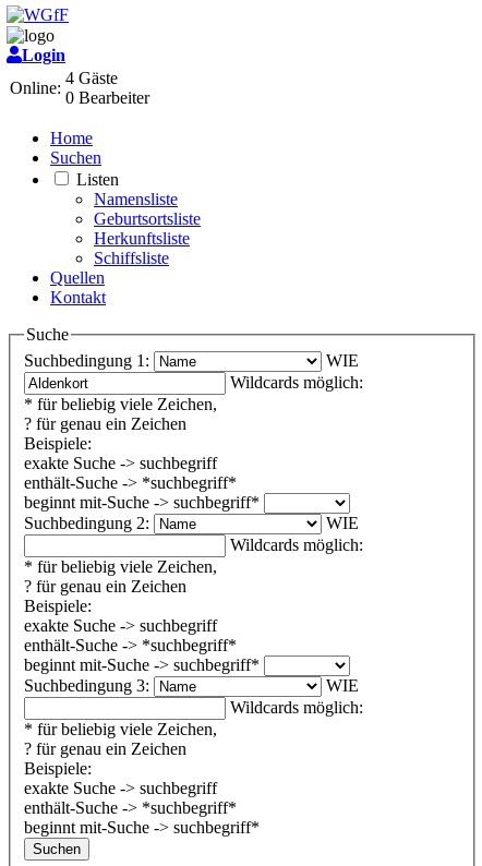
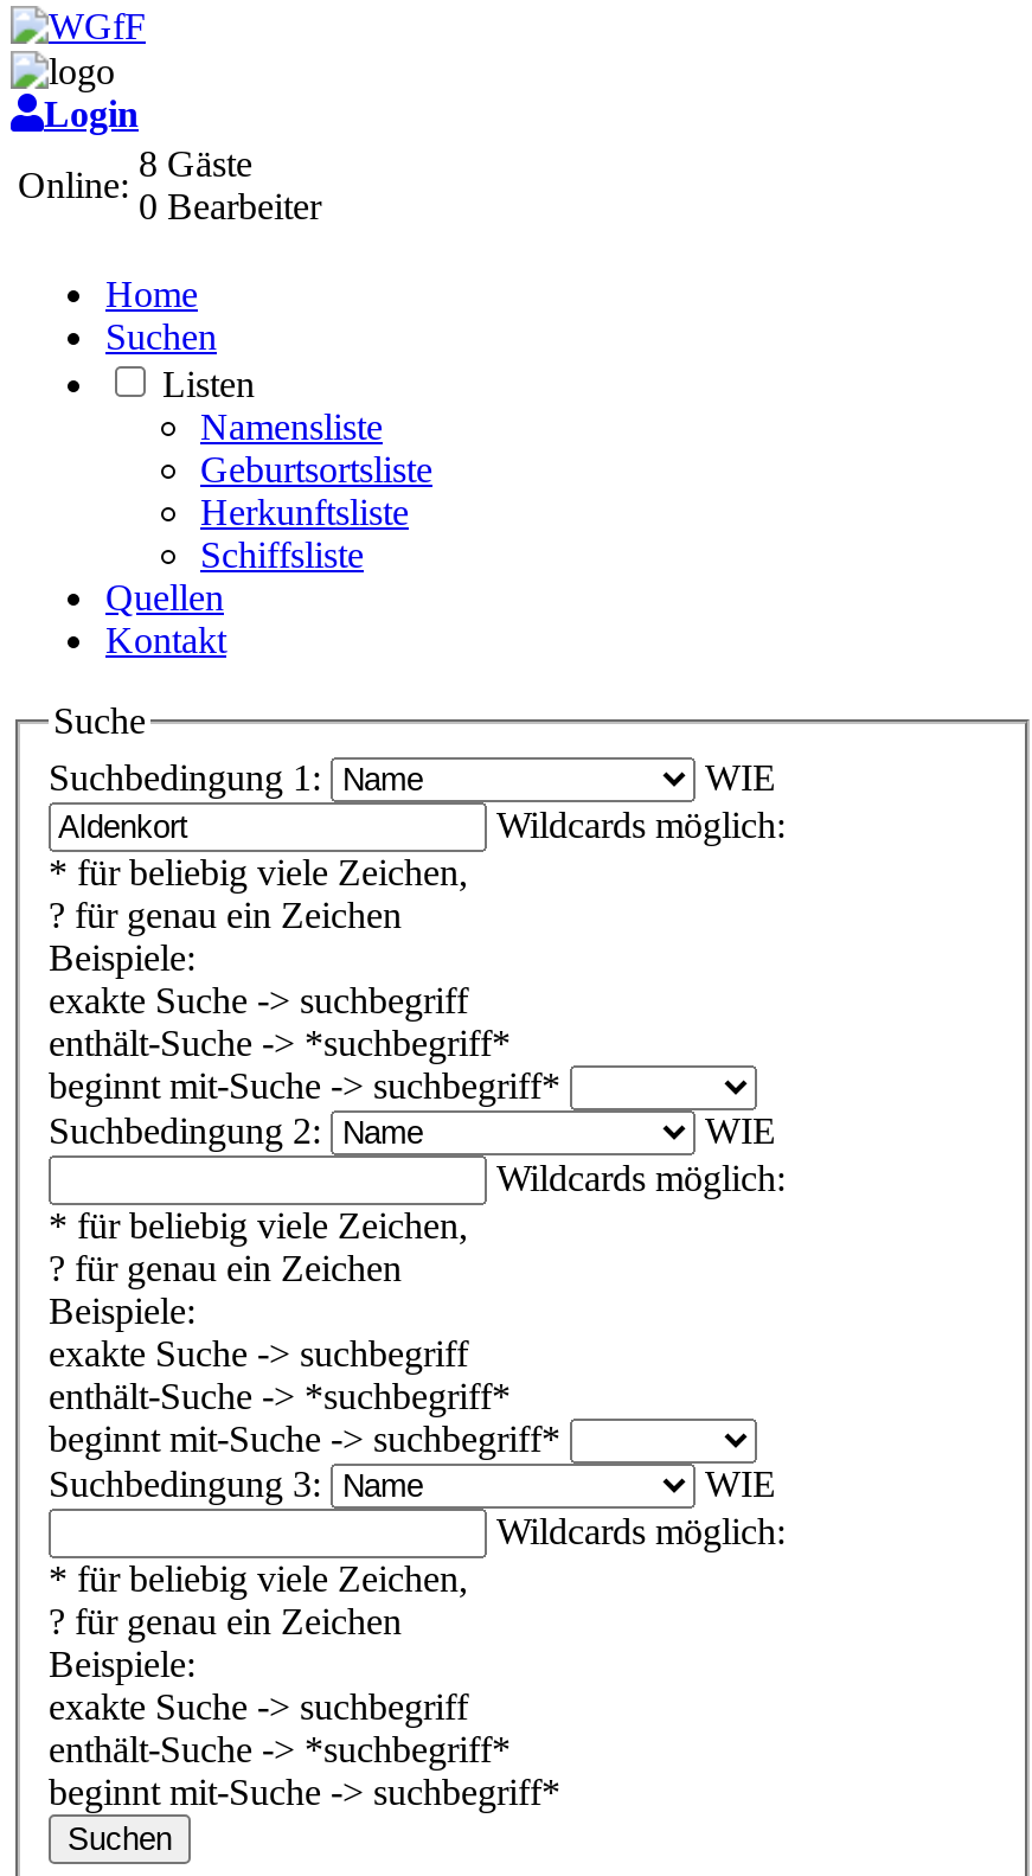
[65,69,118,88] 4 Gäste -> [139,144,252,184] 8 Gäste

